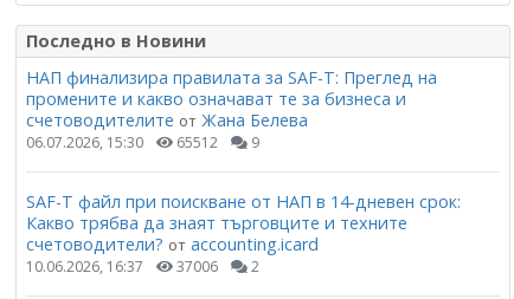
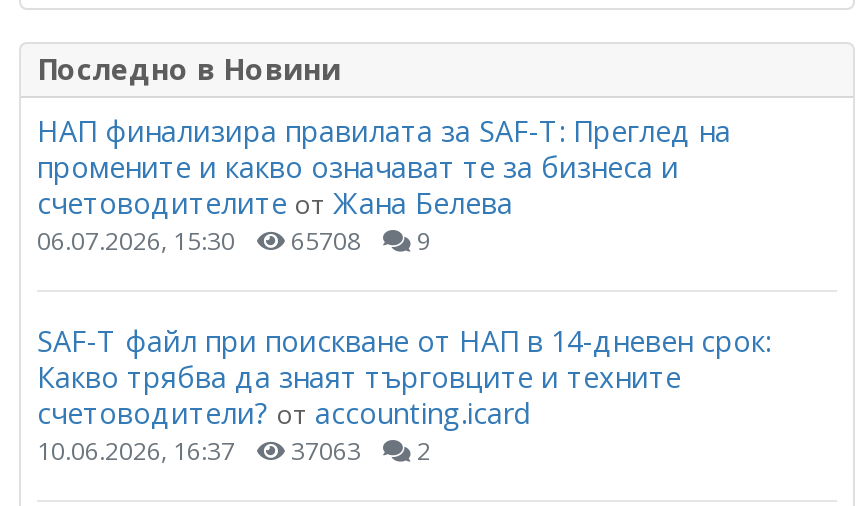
[26,132,259,153] 06.07.2026, 15:30 65512 9 -> [37,224,431,258] 06.07.2026, 15:30 65708 9
[26,257,259,277] 10.06.2026, 16:37 37006 2 -> [37,434,431,468] 10.06.2026, 16:37 37063 2

